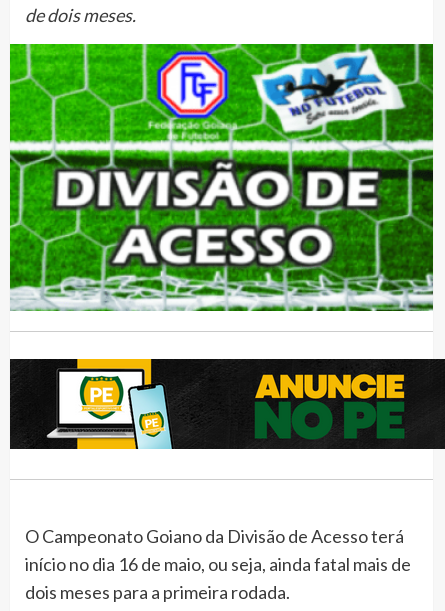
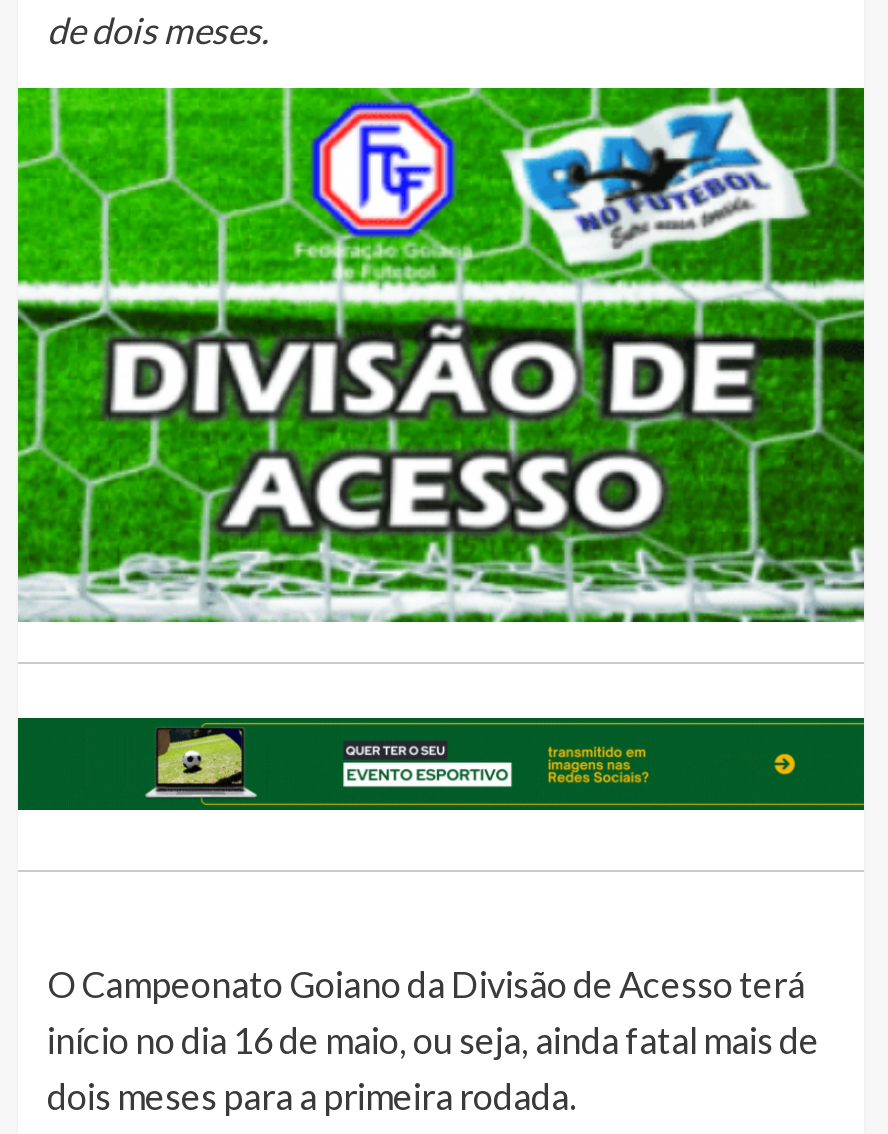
[10,358,442,450] [image] -> [18,716,882,812] [image]

